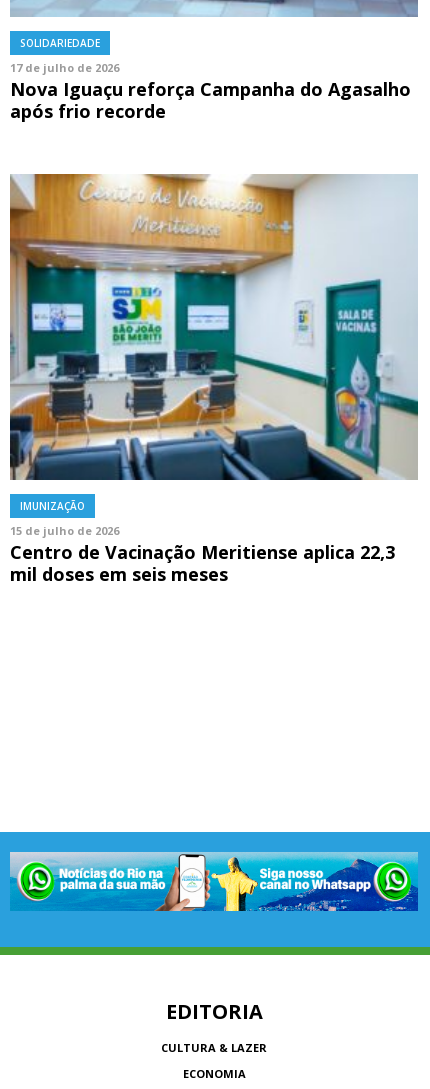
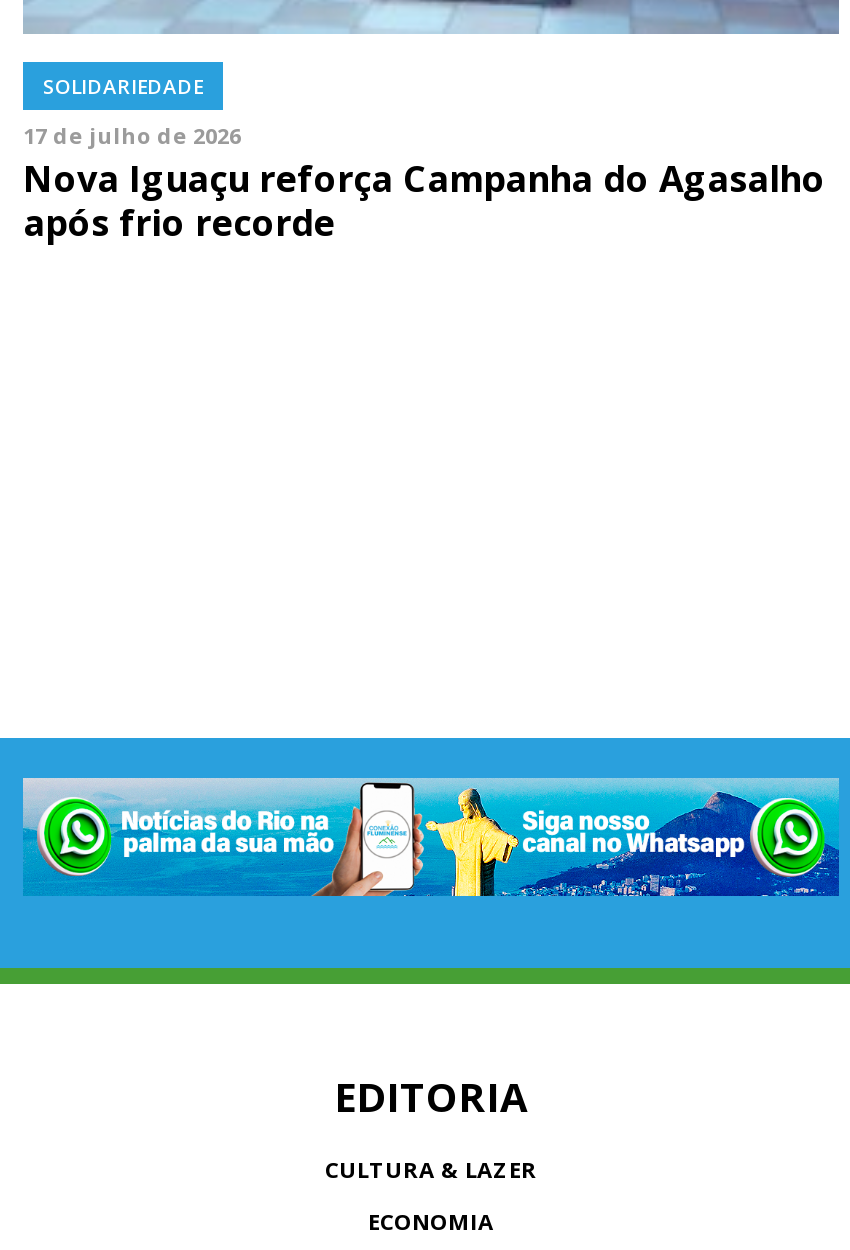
[9,173,419,586] [image] | IMUNIZAÇÃO | 15 de julho de 2026 | Centro de Vacinação Meritiense aplica 22,3 | mil doses em seis meses -> none

